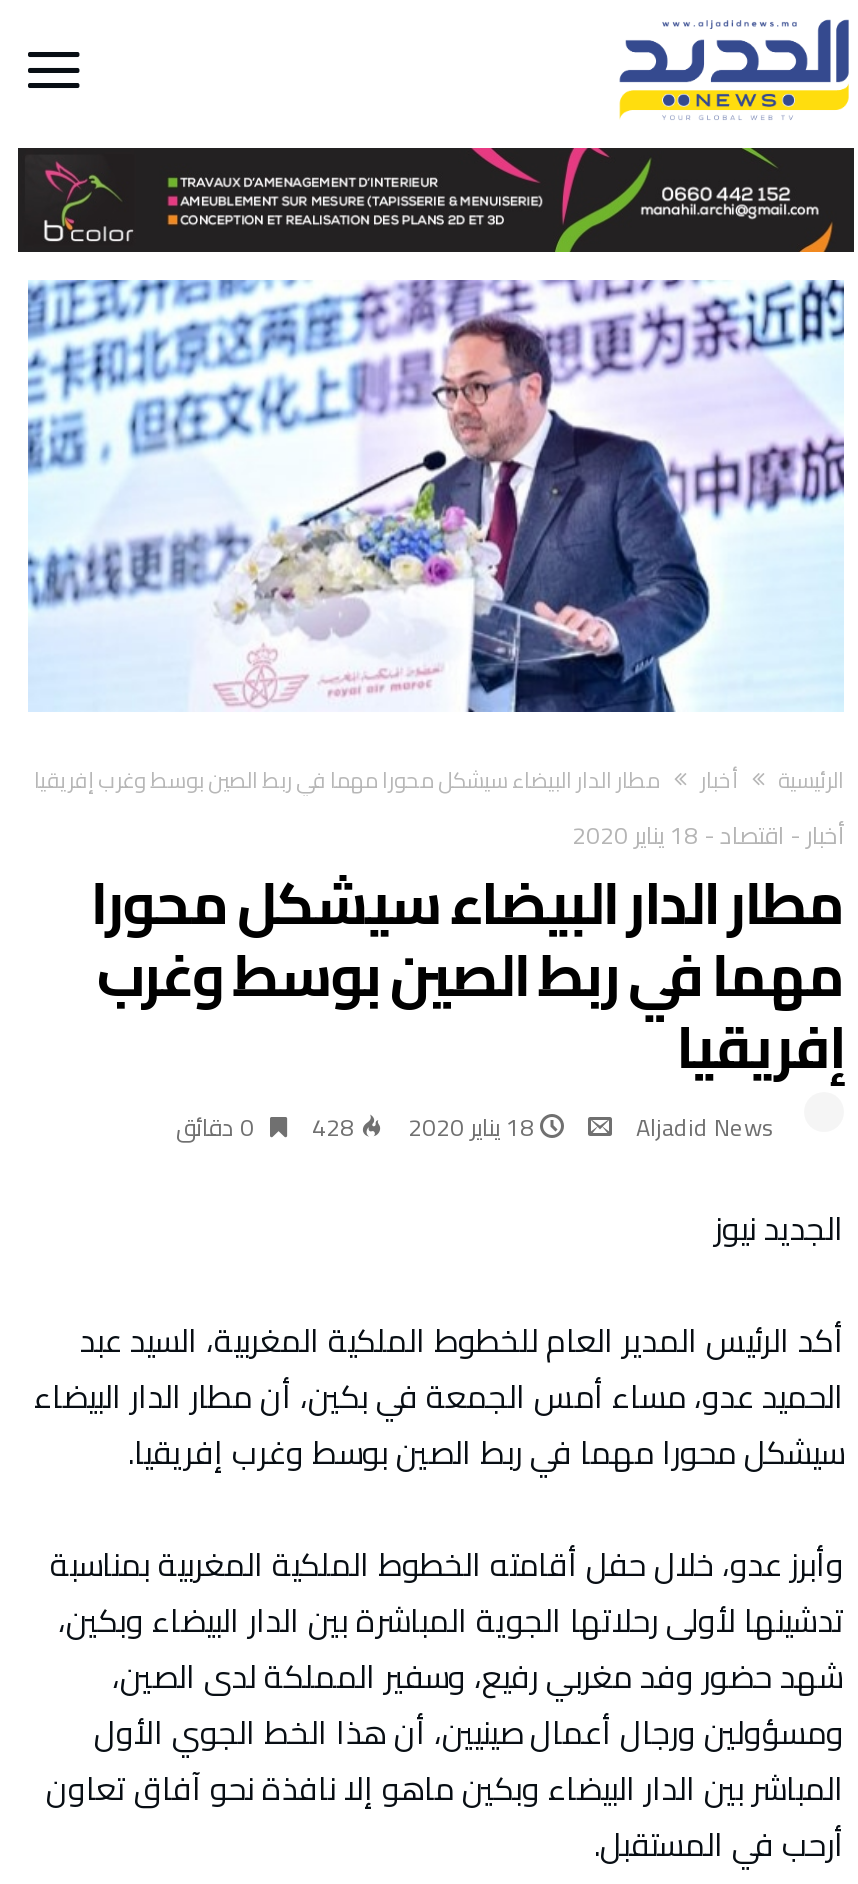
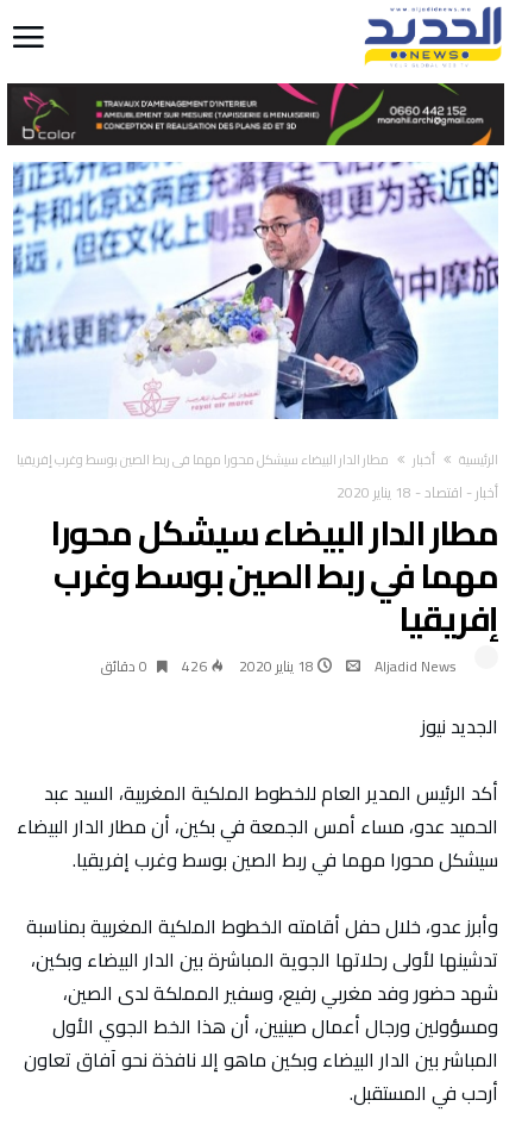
[312,1104,354,1150] 428 -> [182,652,207,680] 426

